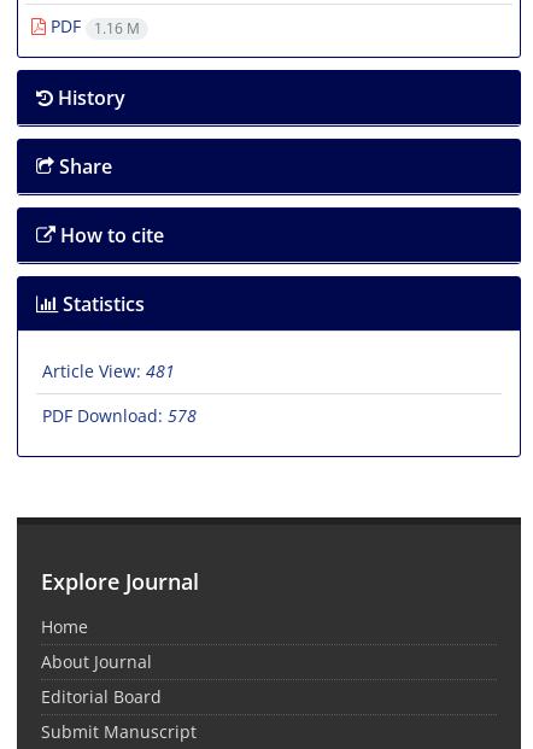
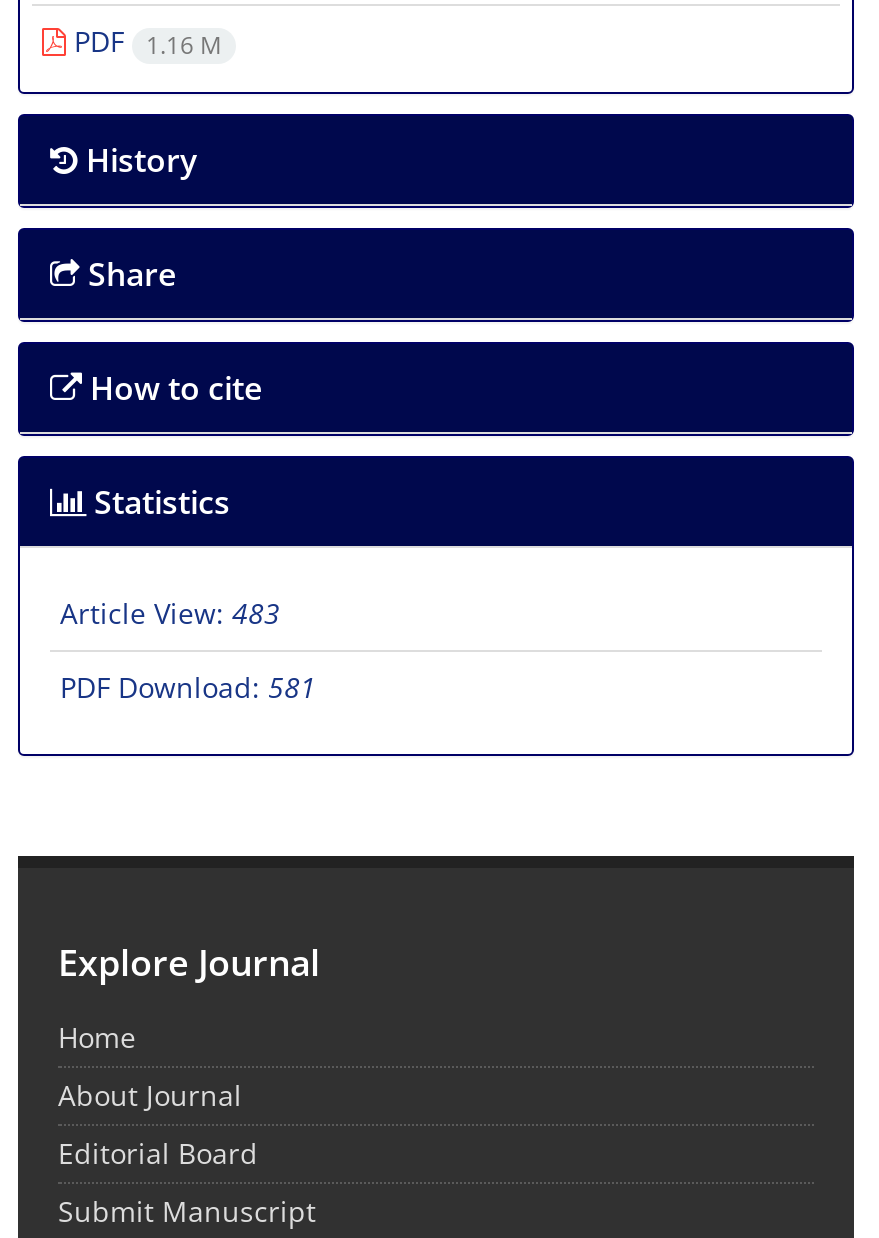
[42,359,175,382] Article View: 481 -> [60,593,280,631] Article View: 483
[42,404,197,426] PDF Download: 578 -> [60,667,316,705] PDF Download: 581

